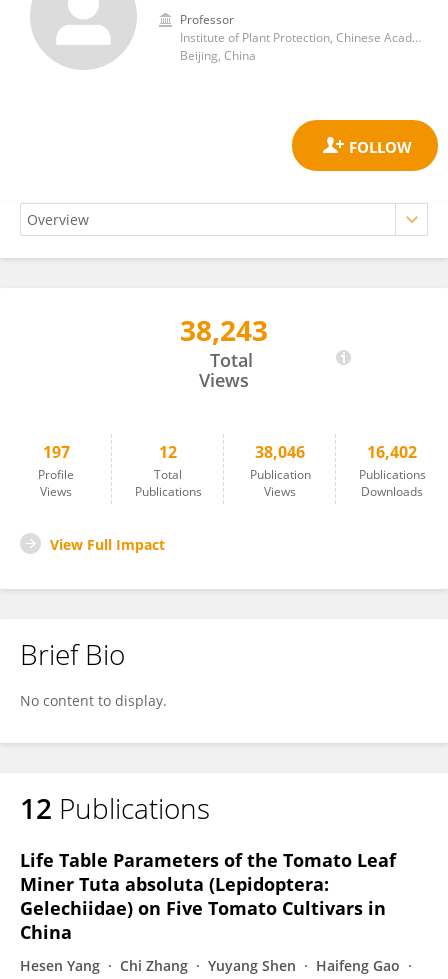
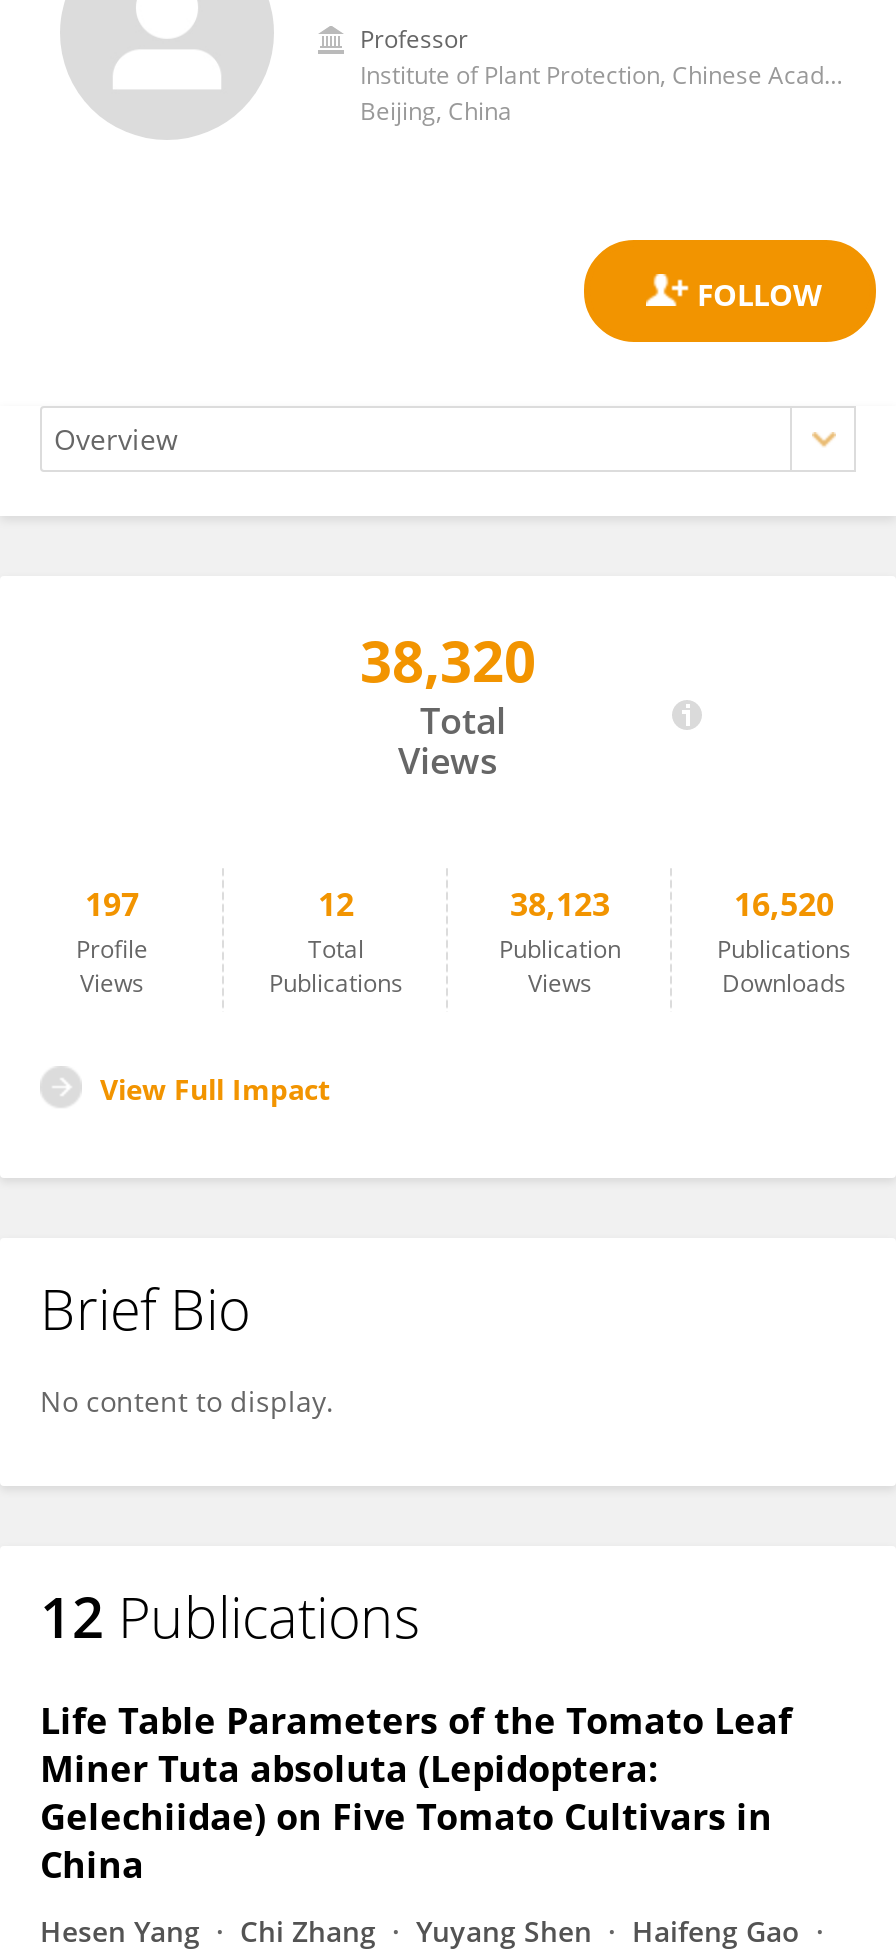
[180,311,268,349] 38,243 -> [360,622,536,698] 38,320
[255,441,305,463] 38,046 -> [510,882,610,926] 38,123
[367,441,417,463] 16,402 -> [734,882,834,926] 16,520

